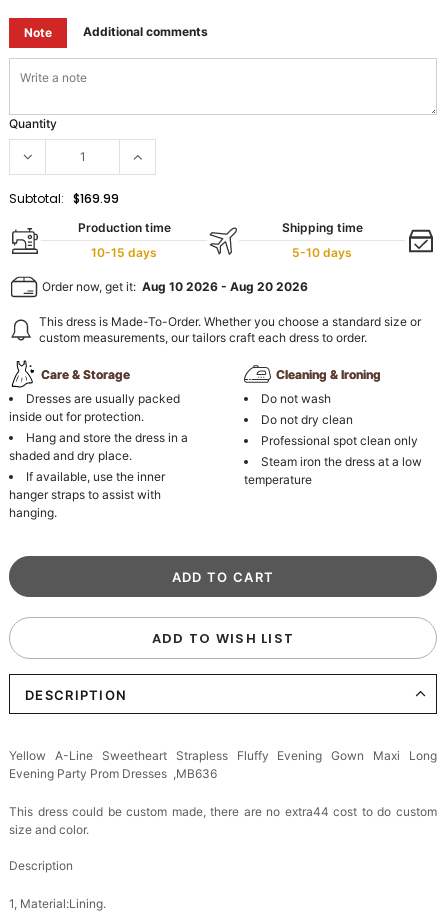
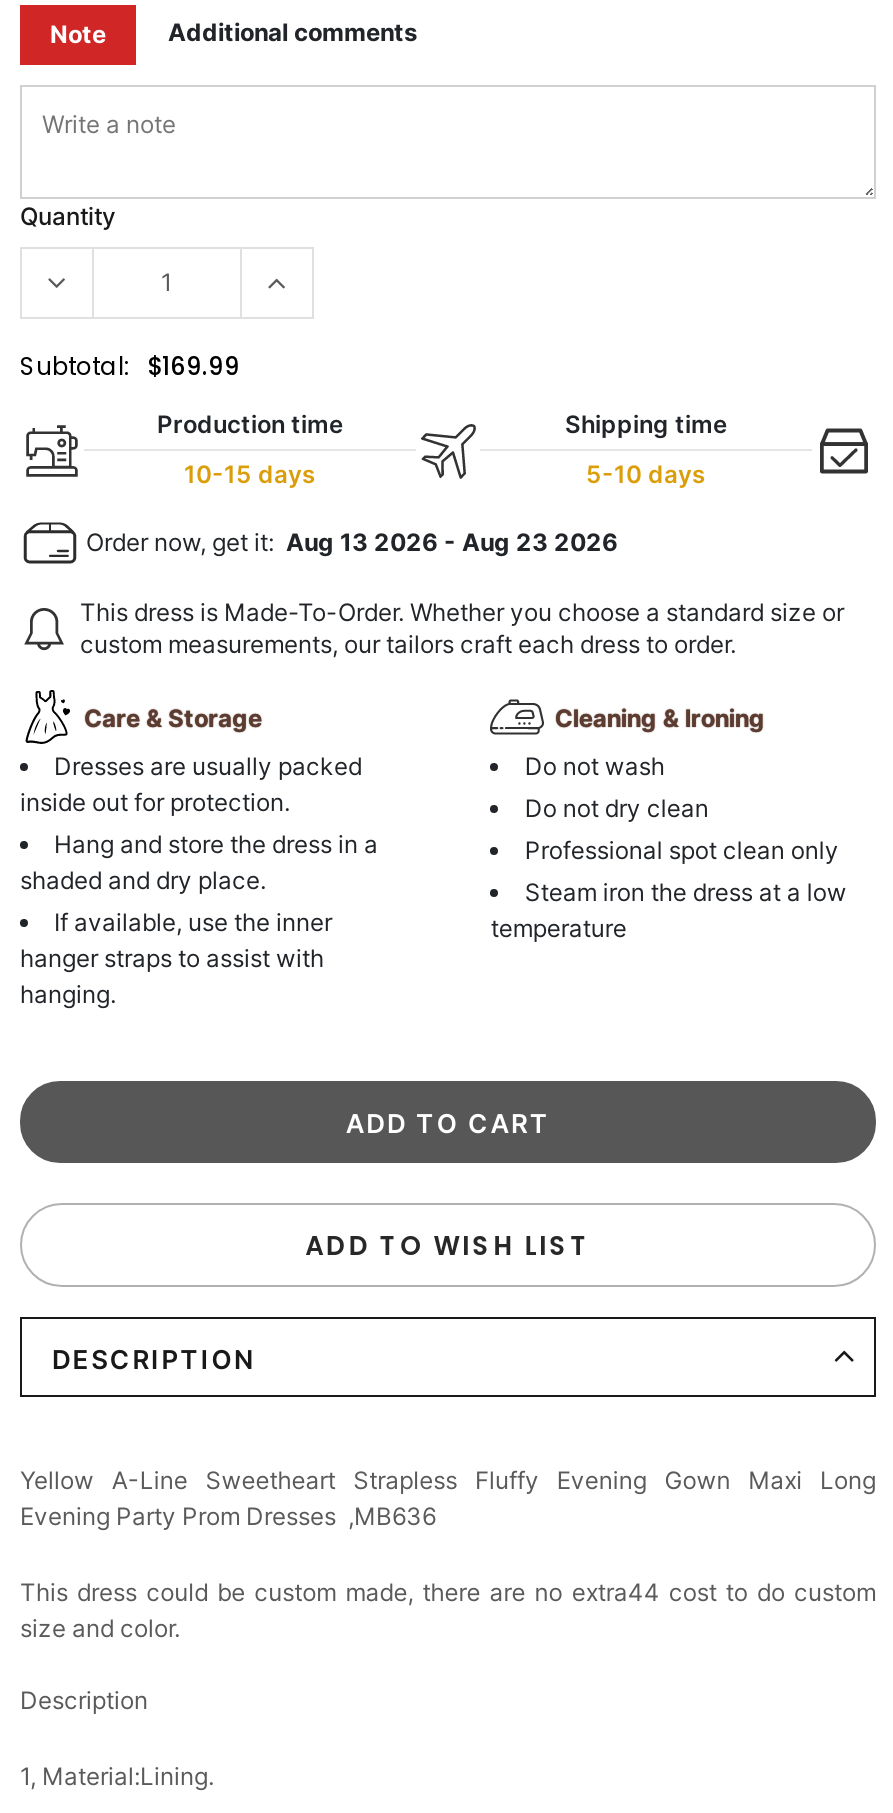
[39,279,308,294] Order now, get it: Aug 10 2026 - Aug 20 2026 -> [80,527,618,557] Order now, get it: Aug 13 2026 - Aug 23 2026

